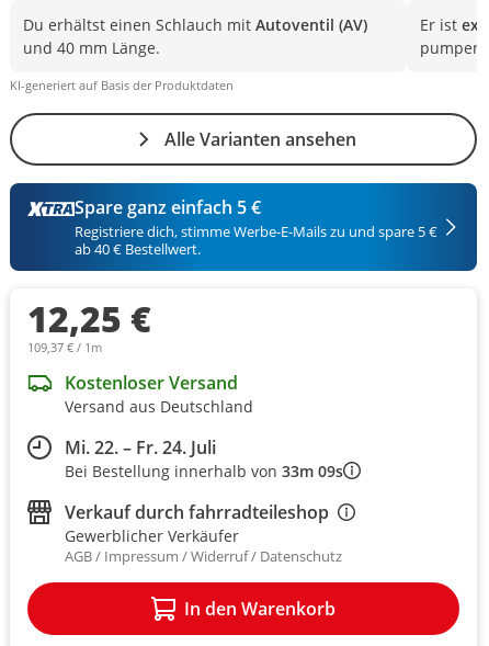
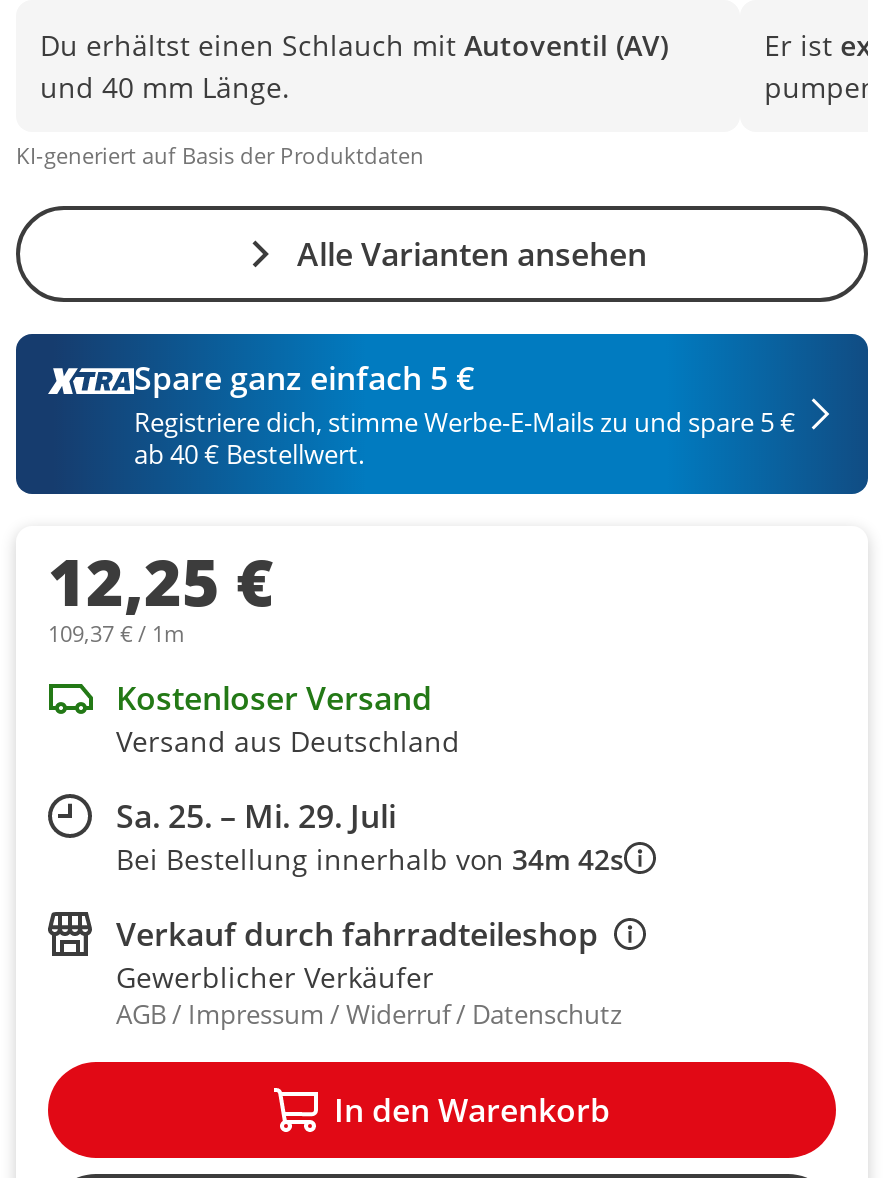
[65,436,216,460] Mi. 22. – Fr. 24. Juli -> [116,794,396,838] Sa. 25. – Mi. 29. Juli
[65,461,343,482] Bei Bestellung innerhalb von 33m 09s -> [116,840,624,878] Bei Bestellung innerhalb von 34m 42s

